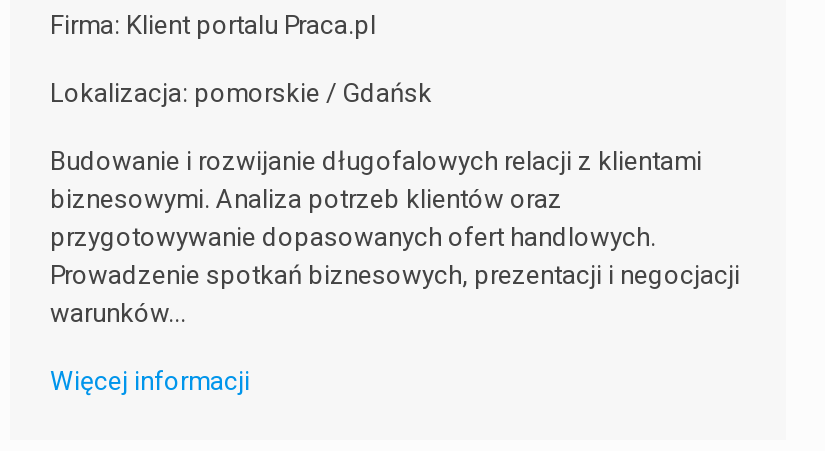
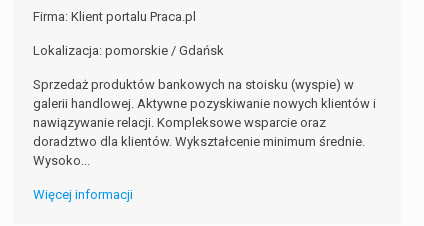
[50,146,740,328] Budowanie i rozwijanie długofalowych relacji z klientami | biznesowymi. Analiza potrzeb klientów oraz | przygotowywanie dopasowanych ofert handlowych. | Prowadzenie spotkań biznesowych, prezentacji i negocjacji | warunków... -> [33,77,376,168] Sprzedaż produktów bankowych na stoisku (wyspie) w | galerii handlowej. Aktywne pozyskiwanie nowych klientów i | nawiązywanie relacji. Kompleksowe wsparcie oraz | doradztwo dla klientów. Wykształcenie minimum średnie. | Wysoko...

